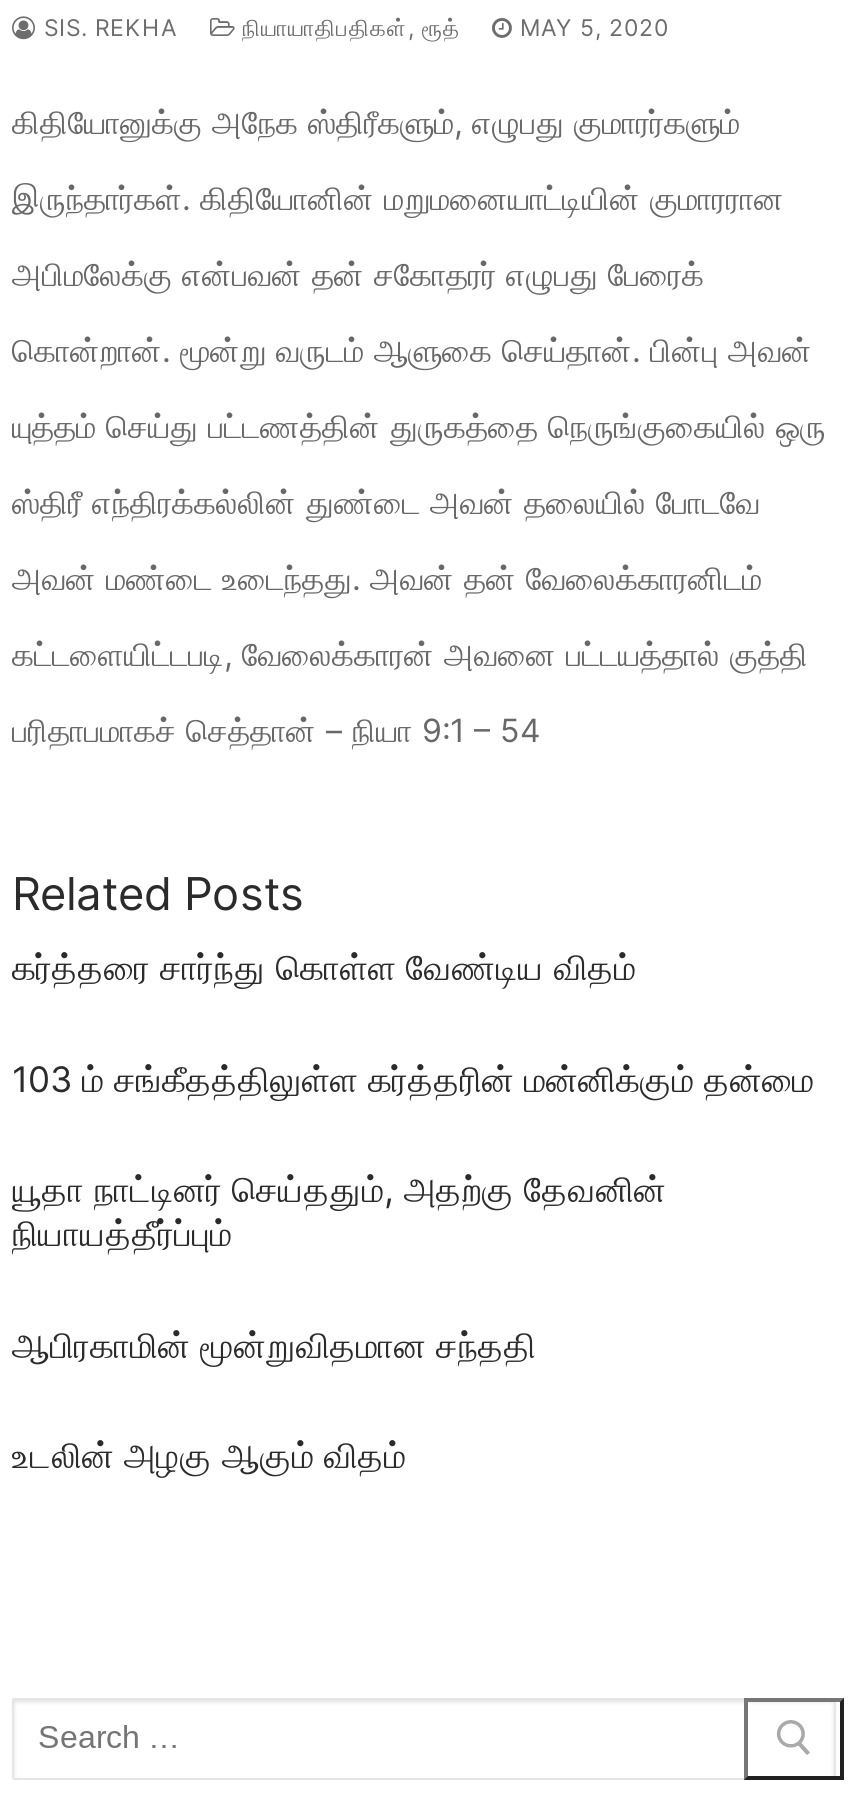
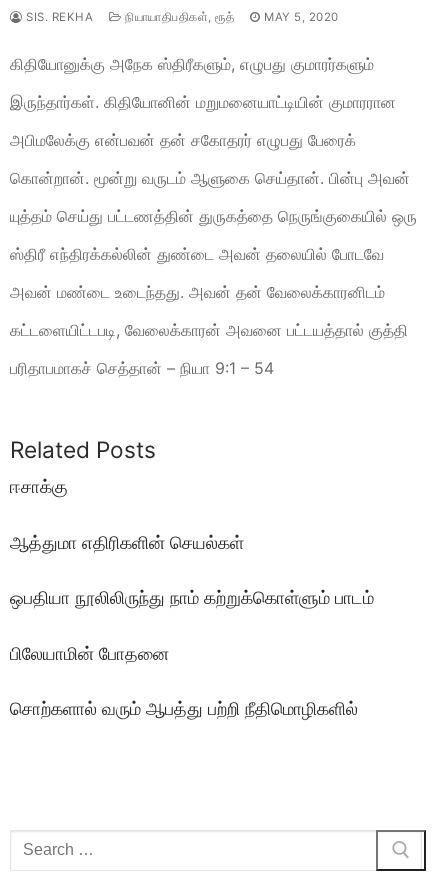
[12,947,636,989] கர்த்தரை சார்ந்து கொள்ள வேண்டிய விதம் -> [10,476,68,497] ஈசாக்கு
[12,1058,814,1100] 103 ம் சங்கீதத்திலுள்ள கர்த்தரின் மன்னிக்கும் தன்மை -> [10,532,244,553] ஆத்துமா எதிரிகளின் செயல்கள்
[12,1169,666,1255] யூதா நாட்டினர் செய்ததும், அதற்கு தேவனின் | நியாயத்தீர்ப்பும் -> [10,587,374,608] ஒபதியா நூலிலிருந்து நாம் கற்றுக்கொள்ளும் பாடம்
[12,1324,536,1366] ஆபிரகாமின் மூன்றுவிதமான சந்ததி -> [10,643,169,664] பிலேயாமின் போதனை
[12,1435,406,1477] உடலின் அழகு ஆகும் விதம் -> [10,698,358,719] சொற்களால் வரும் ஆபத்து பற்றி நீதிமொழிகளில்

